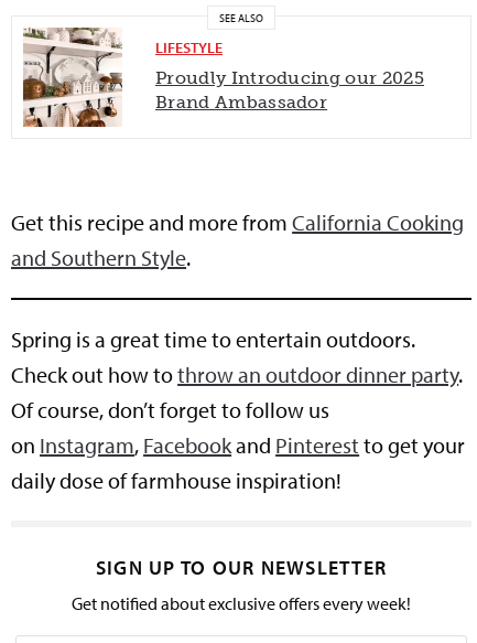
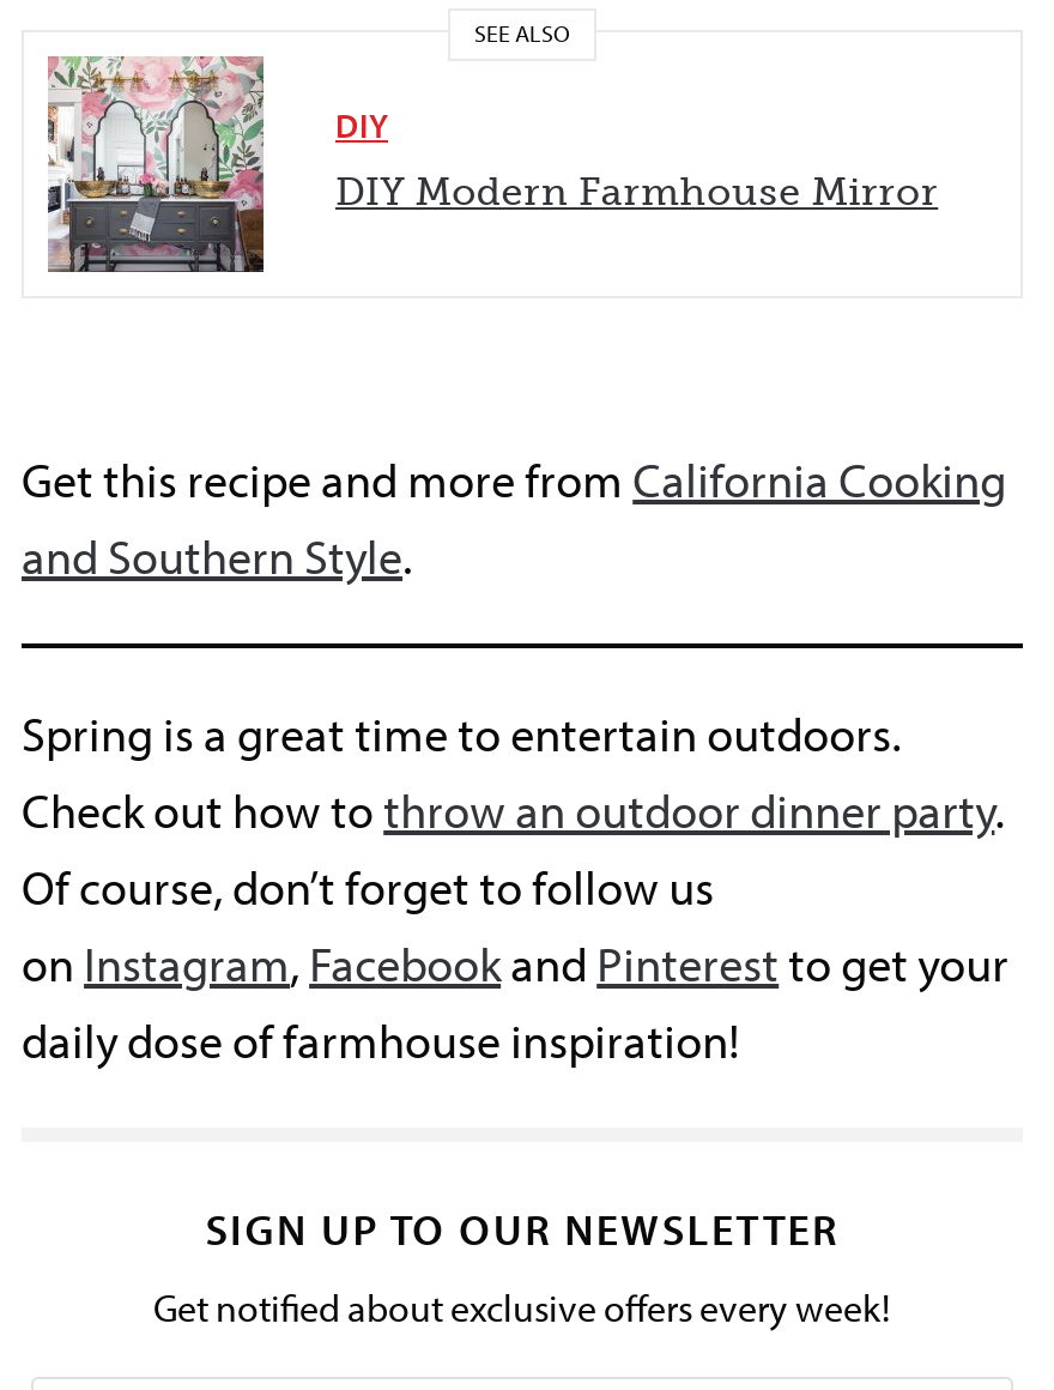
[22,26,223,128] [image] | LIFESTYLE -> [46,54,388,274] [image] | DIY
[155,68,424,113] Proudly Introducing our 2025 | Brand Ambassador -> [335,168,938,213] DIY Modern Farmhouse Mirror

